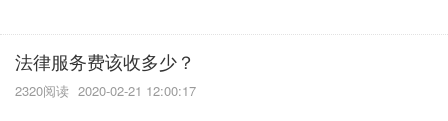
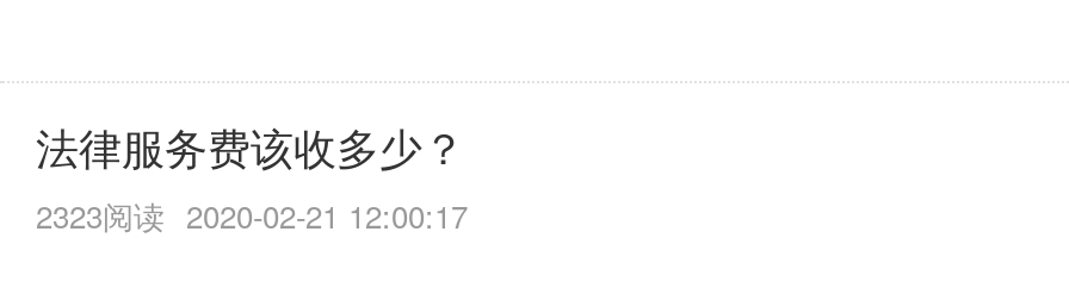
[15,81,196,100] 2320阅读 2020-02-21 12:00:17 -> [36,193,468,238] 2323阅读 2020-02-21 12:00:17

